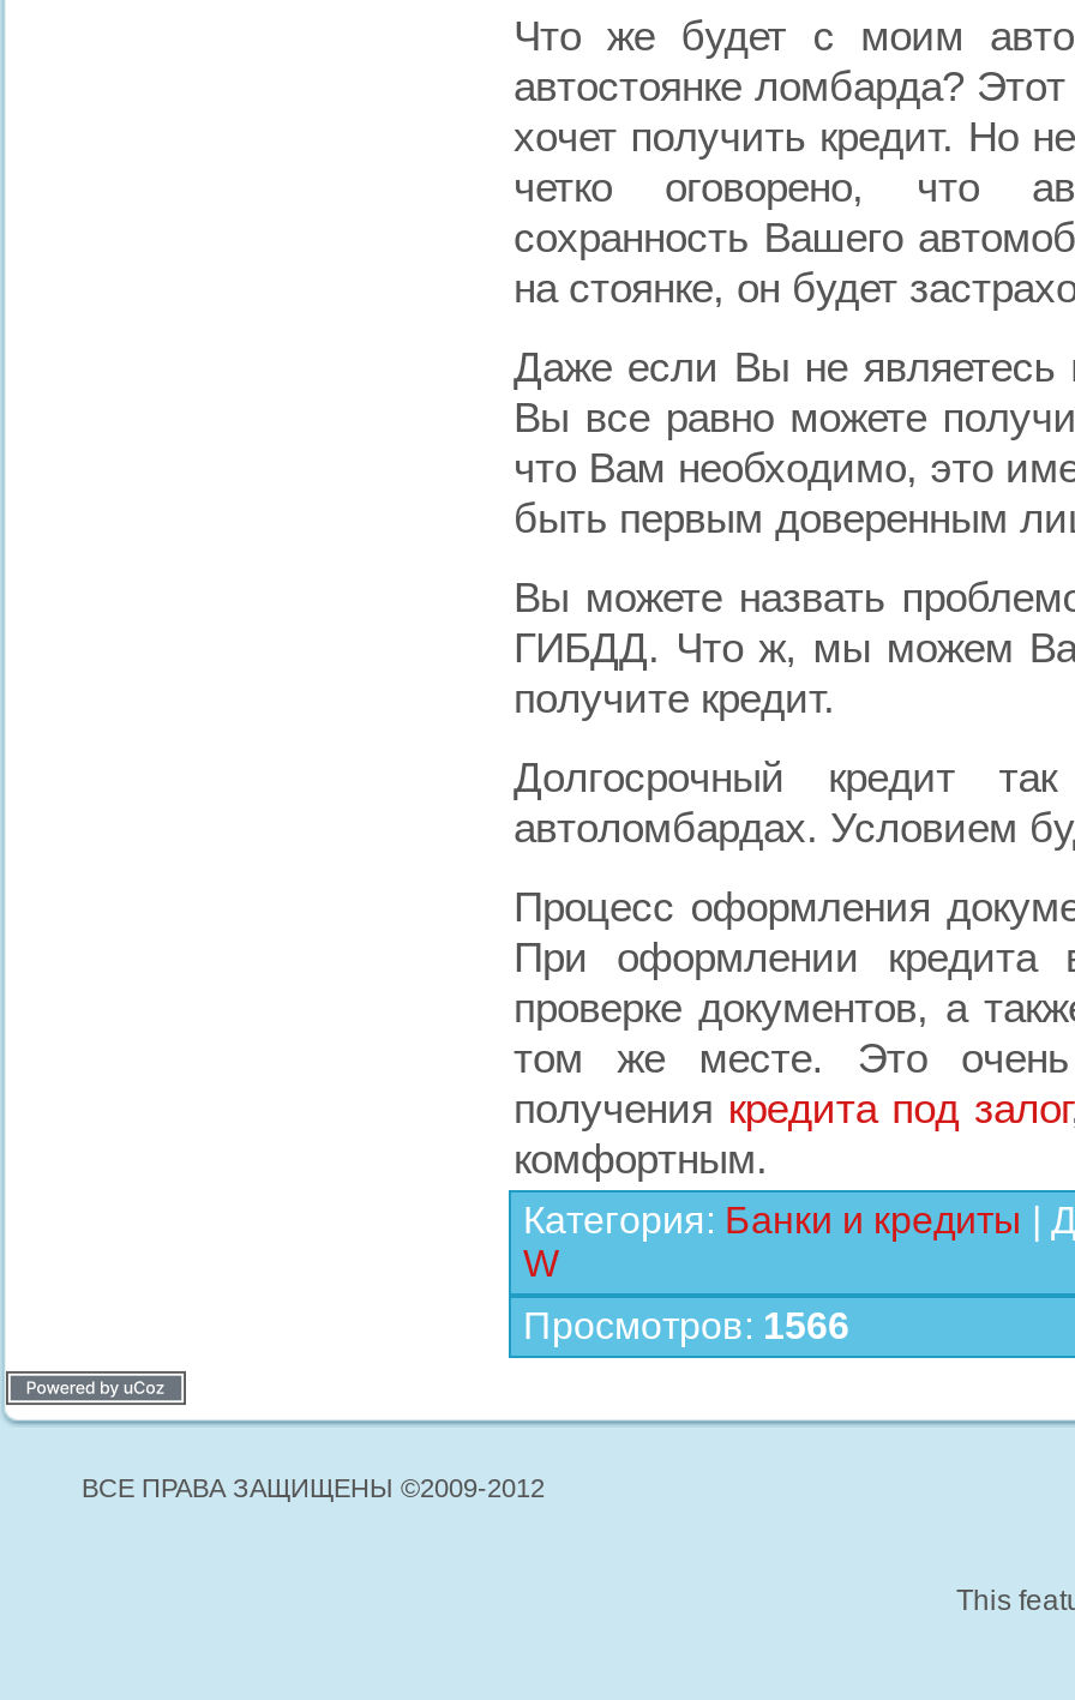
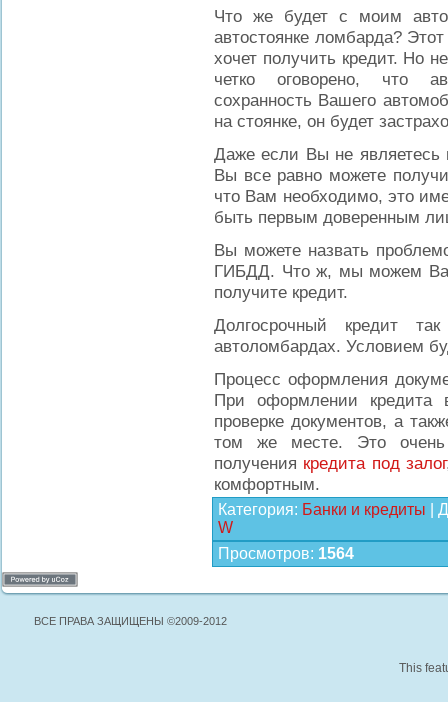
[523,1305,849,1346] Просмотров: 1566 -> [218,545,354,562] Просмотров: 1564

